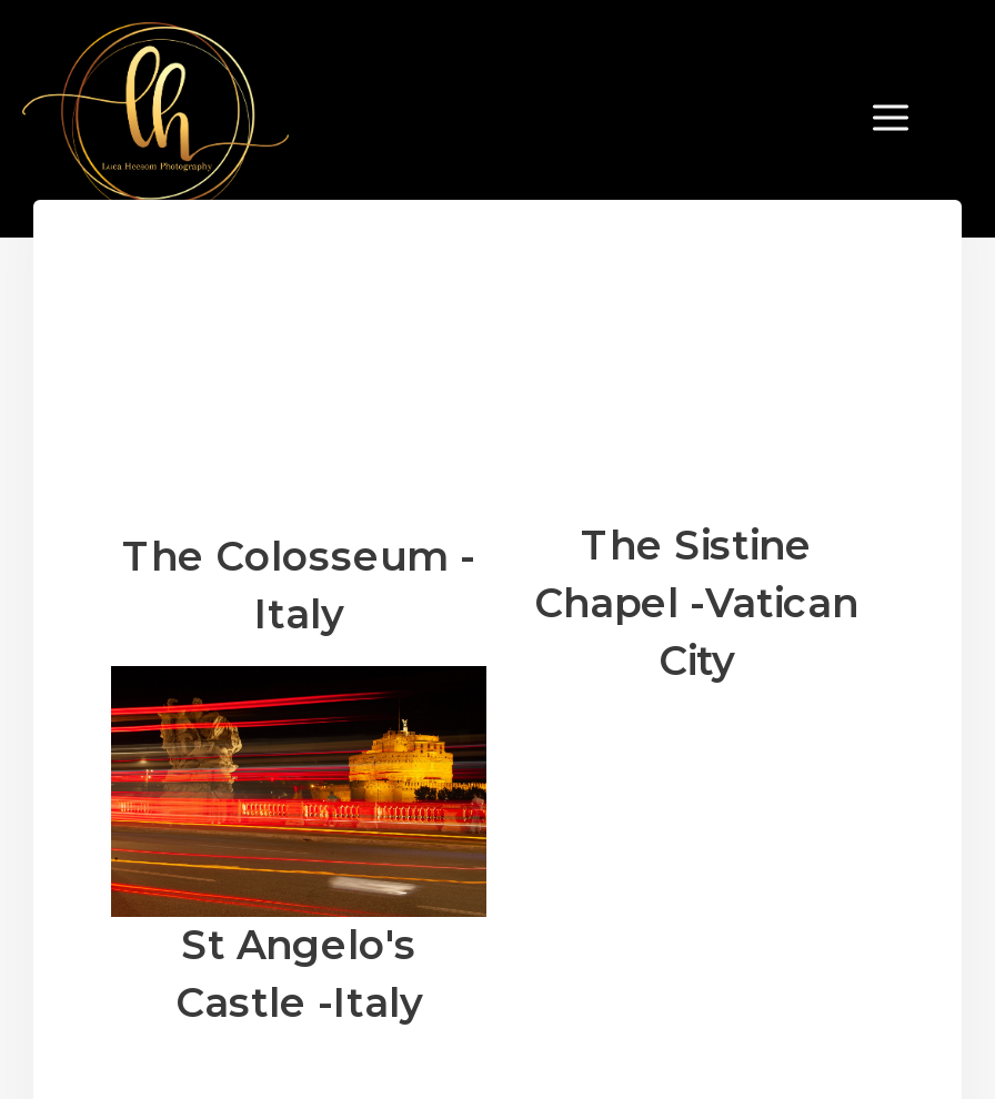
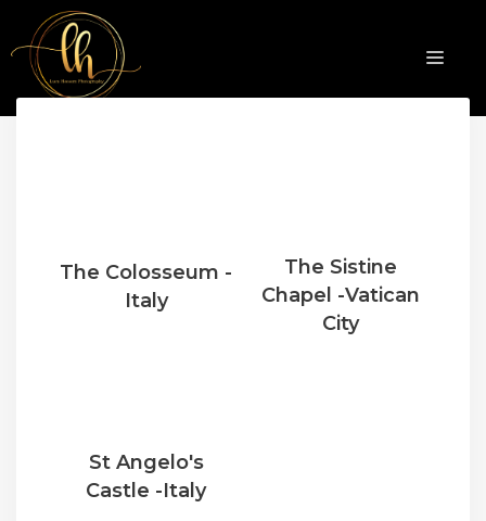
[109,664,489,919] [image] -> none

